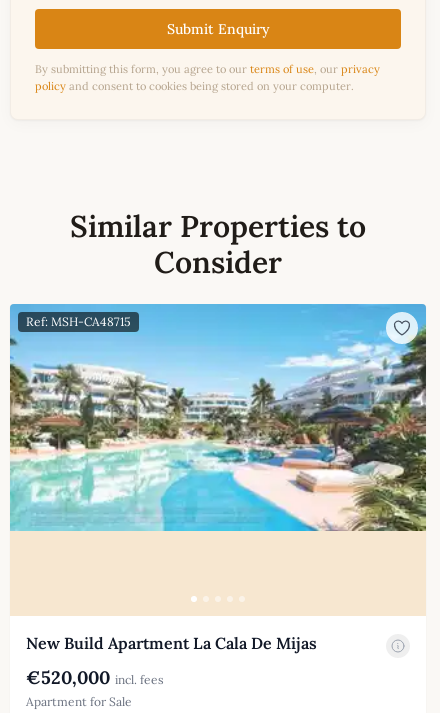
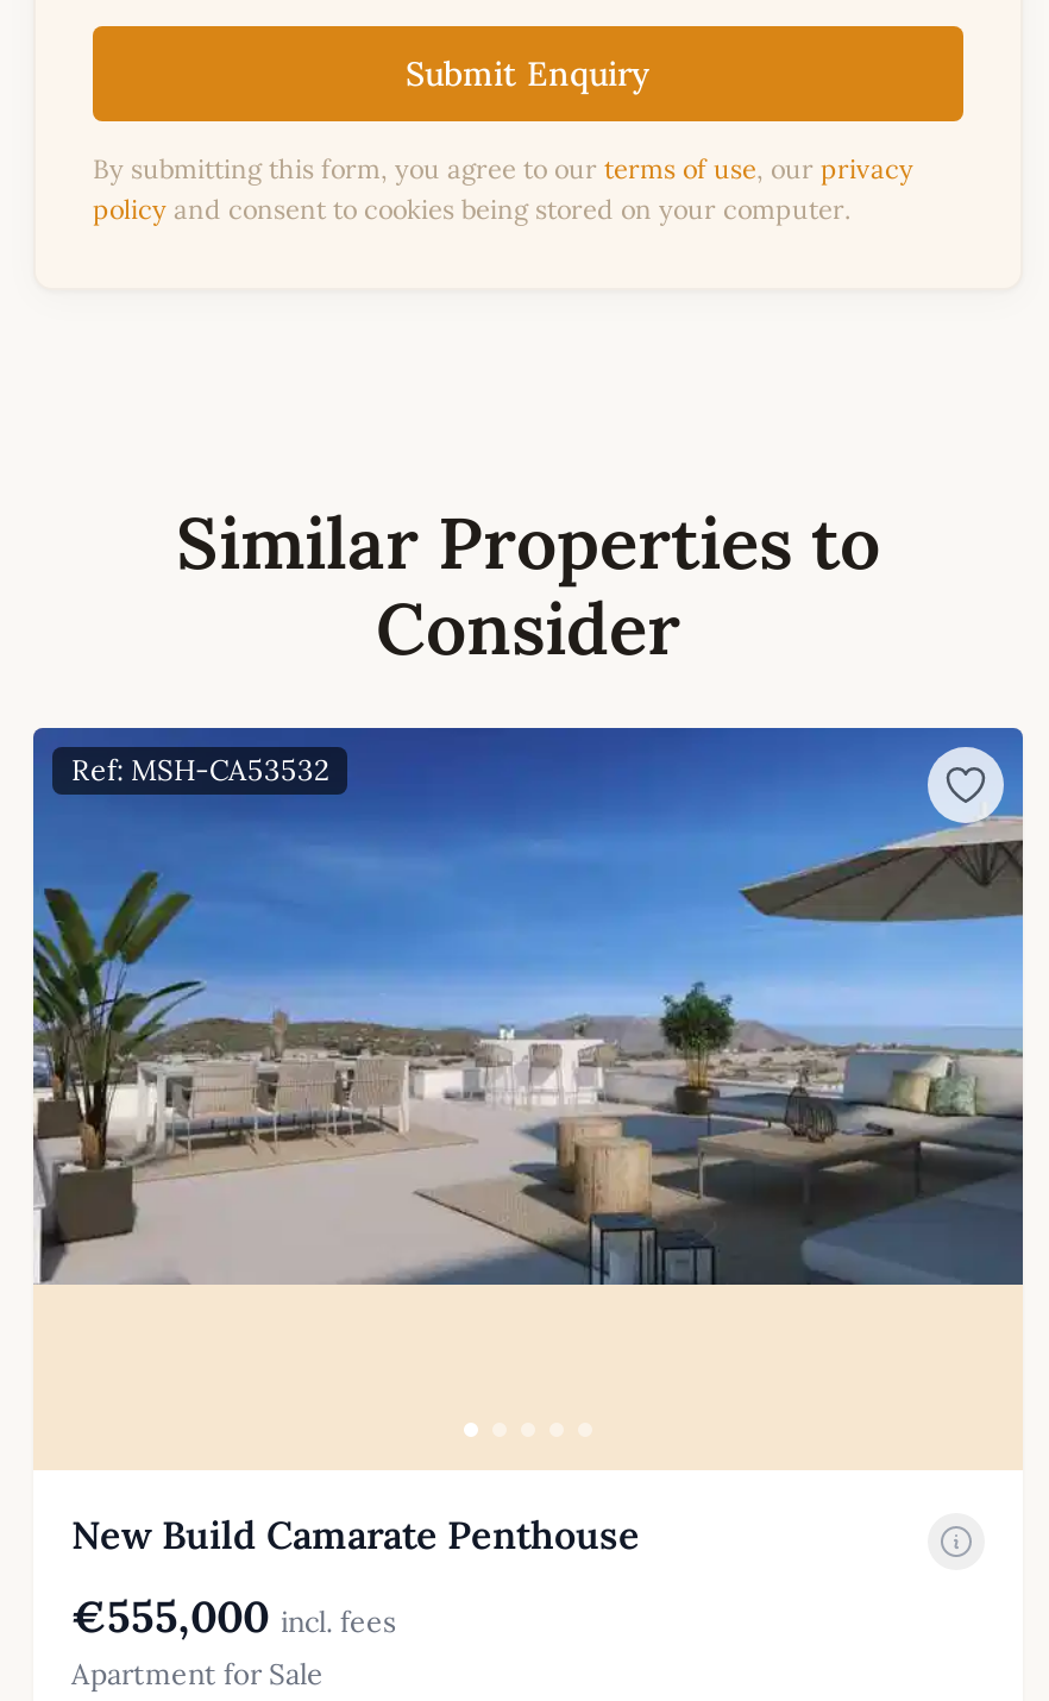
[9,303,427,538] [image] | Ref: MSH-CA48715 -> [31,726,1025,1287] [image] | Ref: MSH-CA53532
[26,633,317,653] New Build Apartment La Cala De Mijas -> [71,1510,640,1558] New Build Camarate Penthouse
[26,666,164,689] €520,000 incl. fees -> [71,1588,397,1643] €555,000 incl. fees

